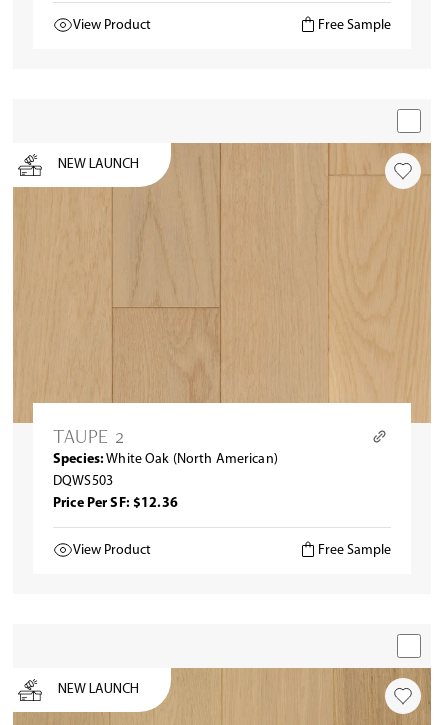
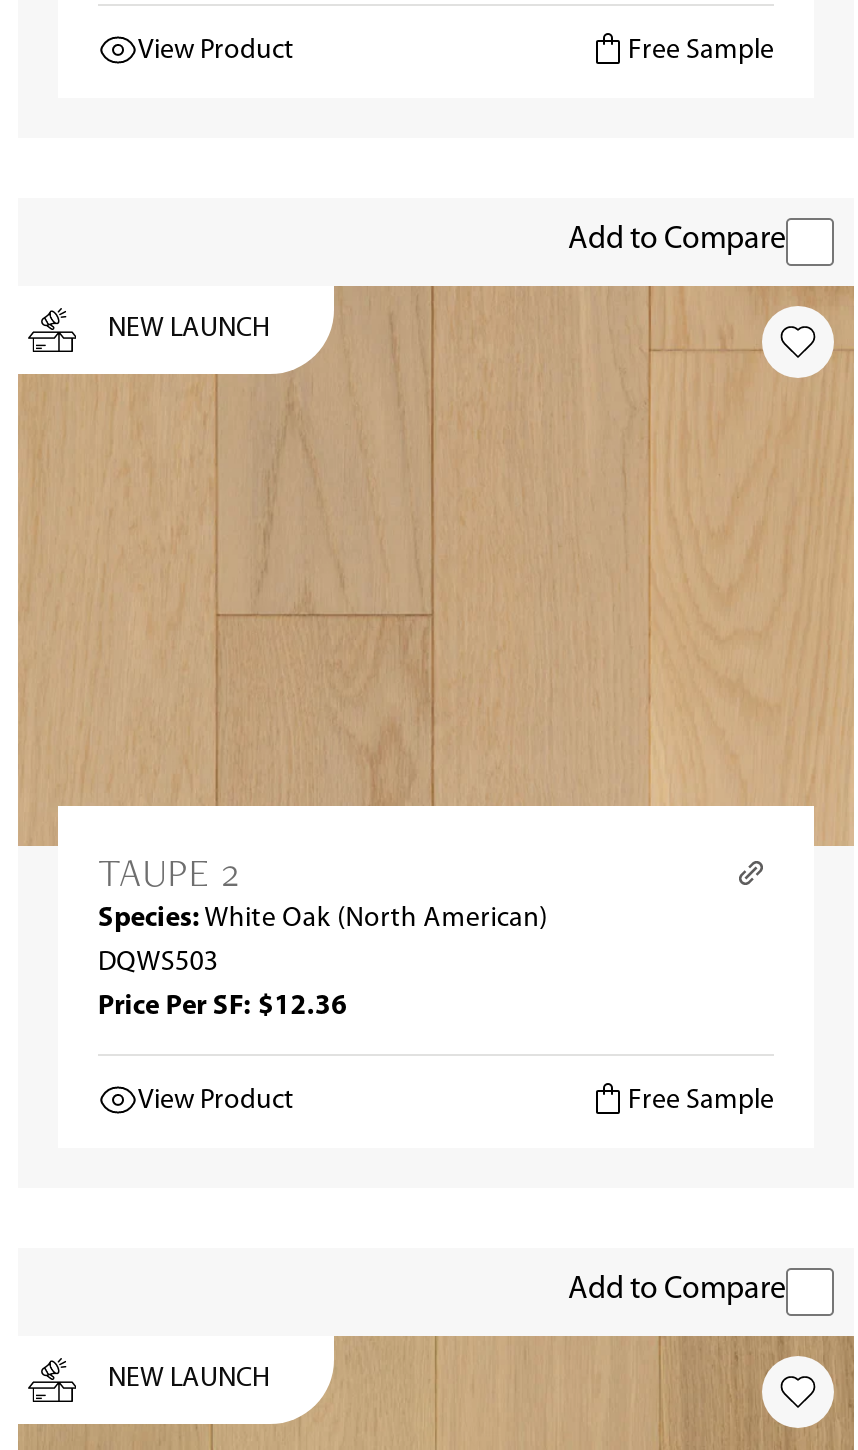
none -> [568,223,786,255] Add to Compare
none -> [568,1273,786,1305] Add to Compare

